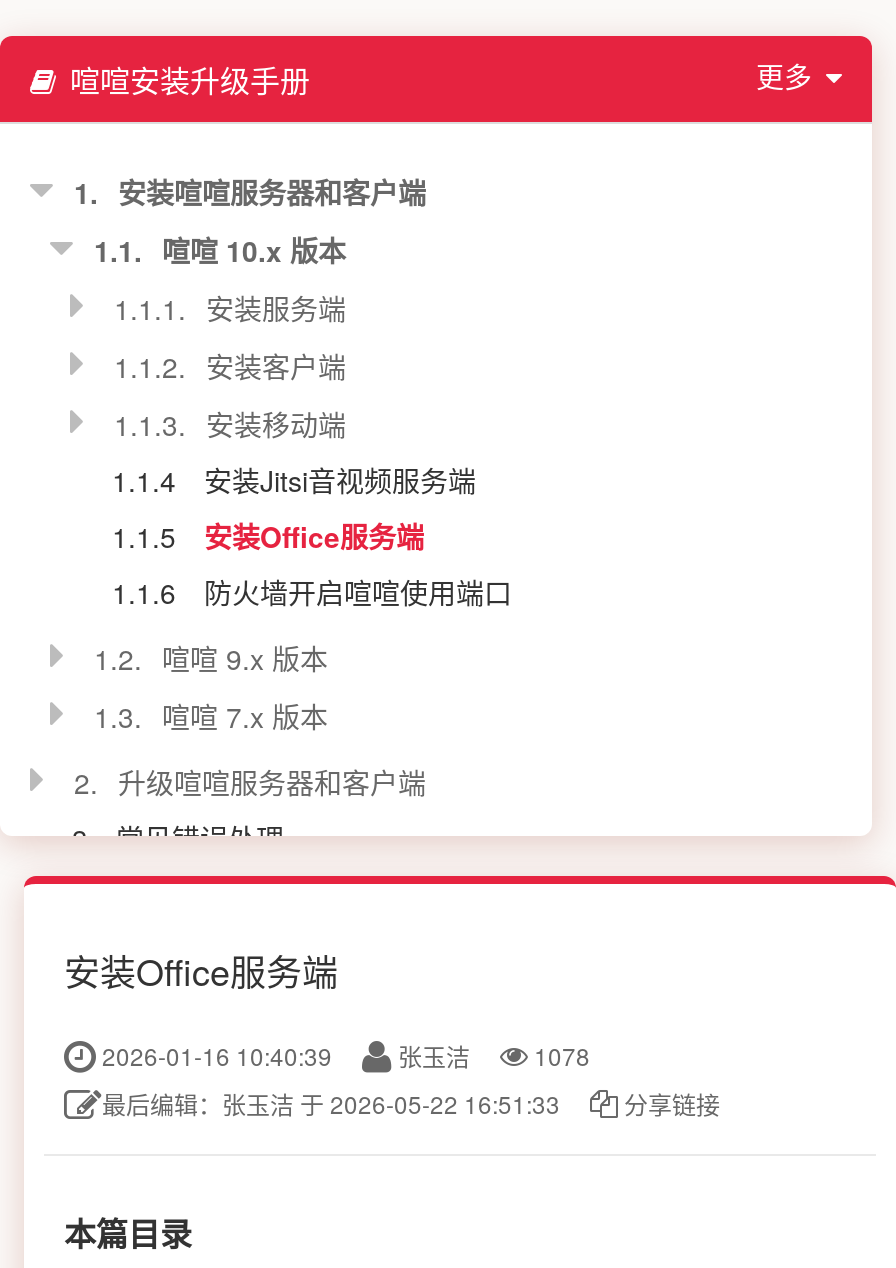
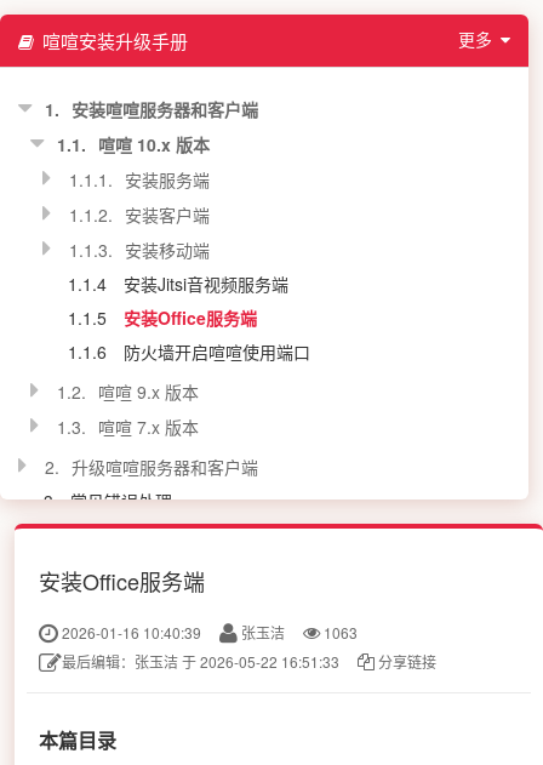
[96,1038,590,1072] 2026-01-16 10:40:39 张玉洁 1078 -> [58,622,358,643] 2026-01-16 10:40:39 张玉洁 1063

